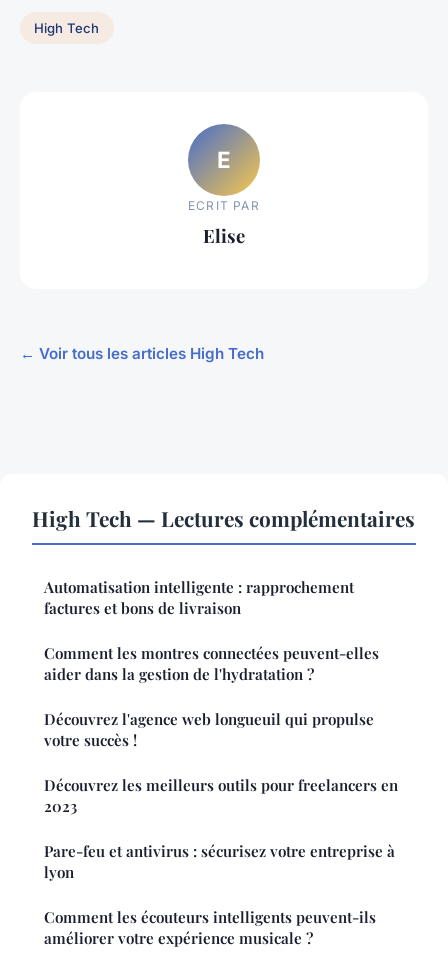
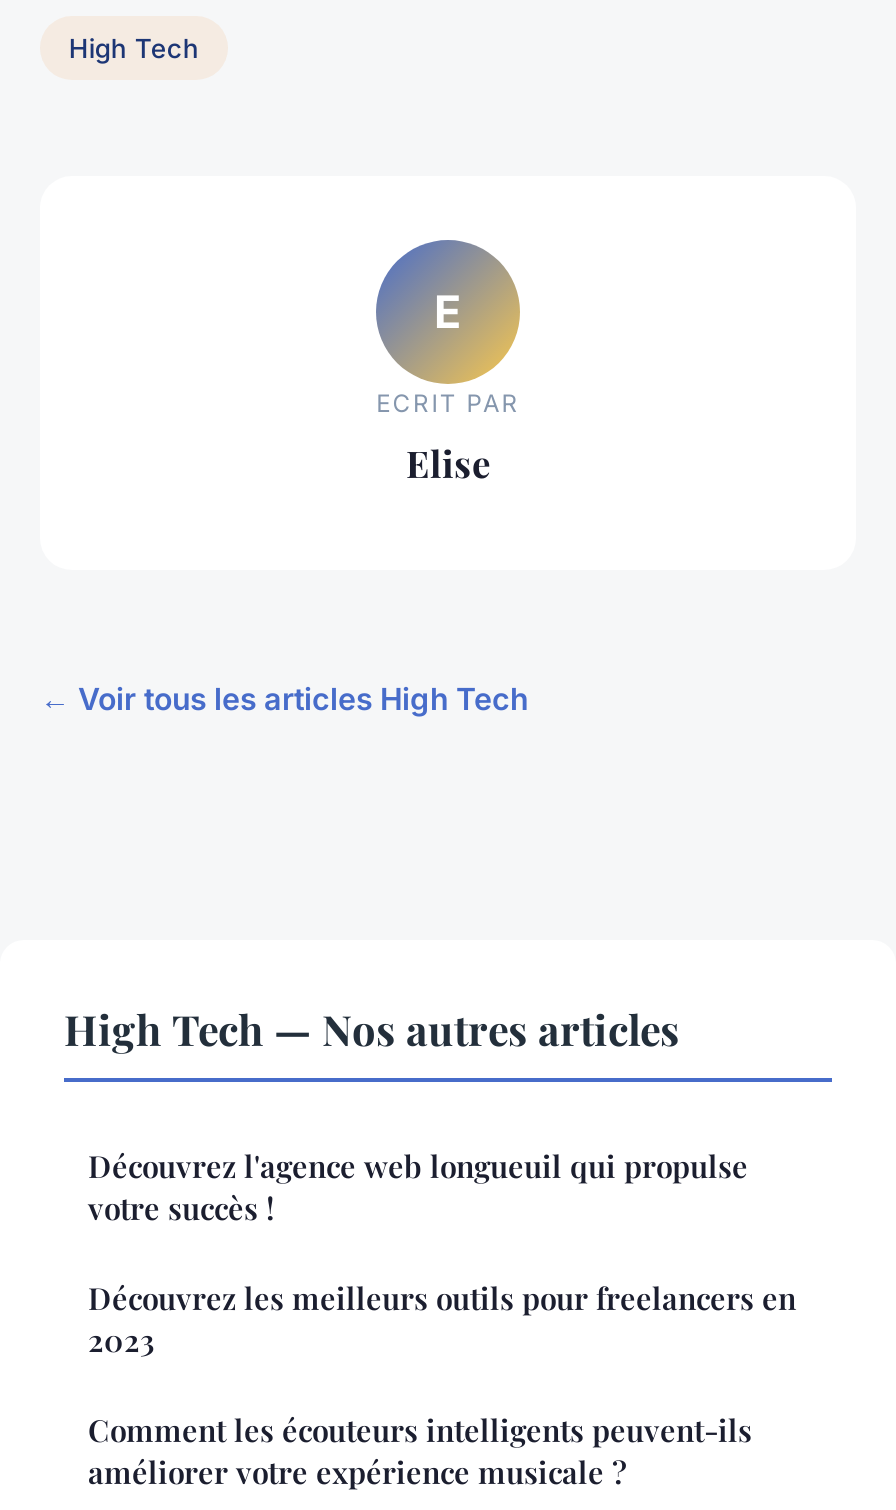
[32,504,415,684] High Tech — Lectures complémentaires | Automatisation intelligente : rapprochement | factures et bons de livraison | Comment les montres connectées peuvent-elles | aider dans la gestion de l'hydratation ? -> [64,1000,680,1056] High Tech — Nos autres articles
[44,841,395,882] Pare-feu et antivirus : sécurisez votre entreprise à | lyon -> none

